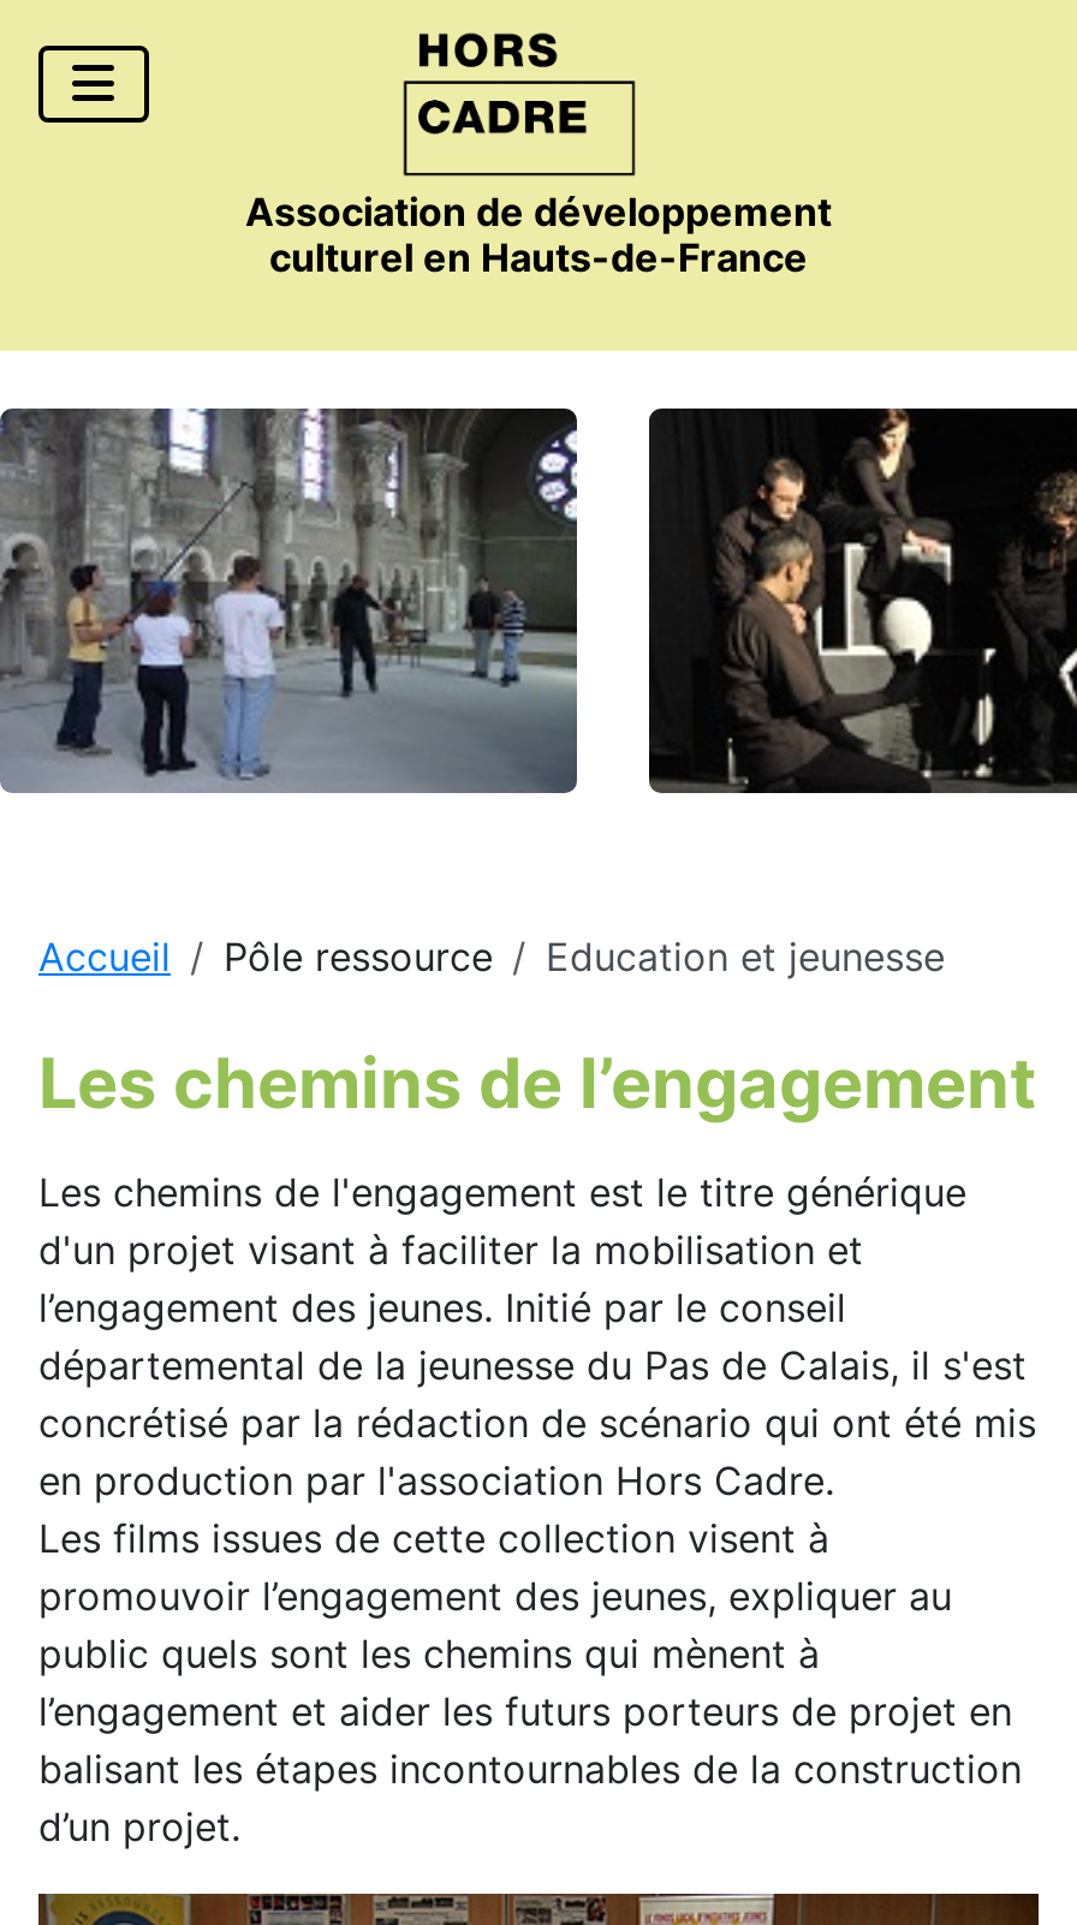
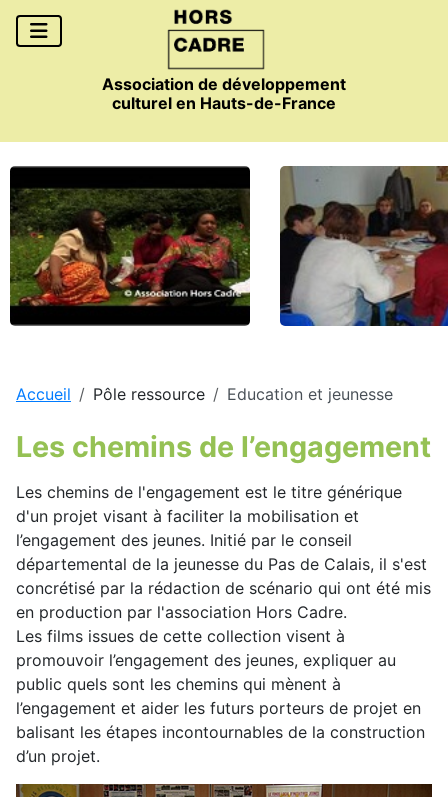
[7,406,601,795] [image] -> [3,165,251,327] [image]
[647,406,1070,795] [image] -> [270,165,445,327] [image]

